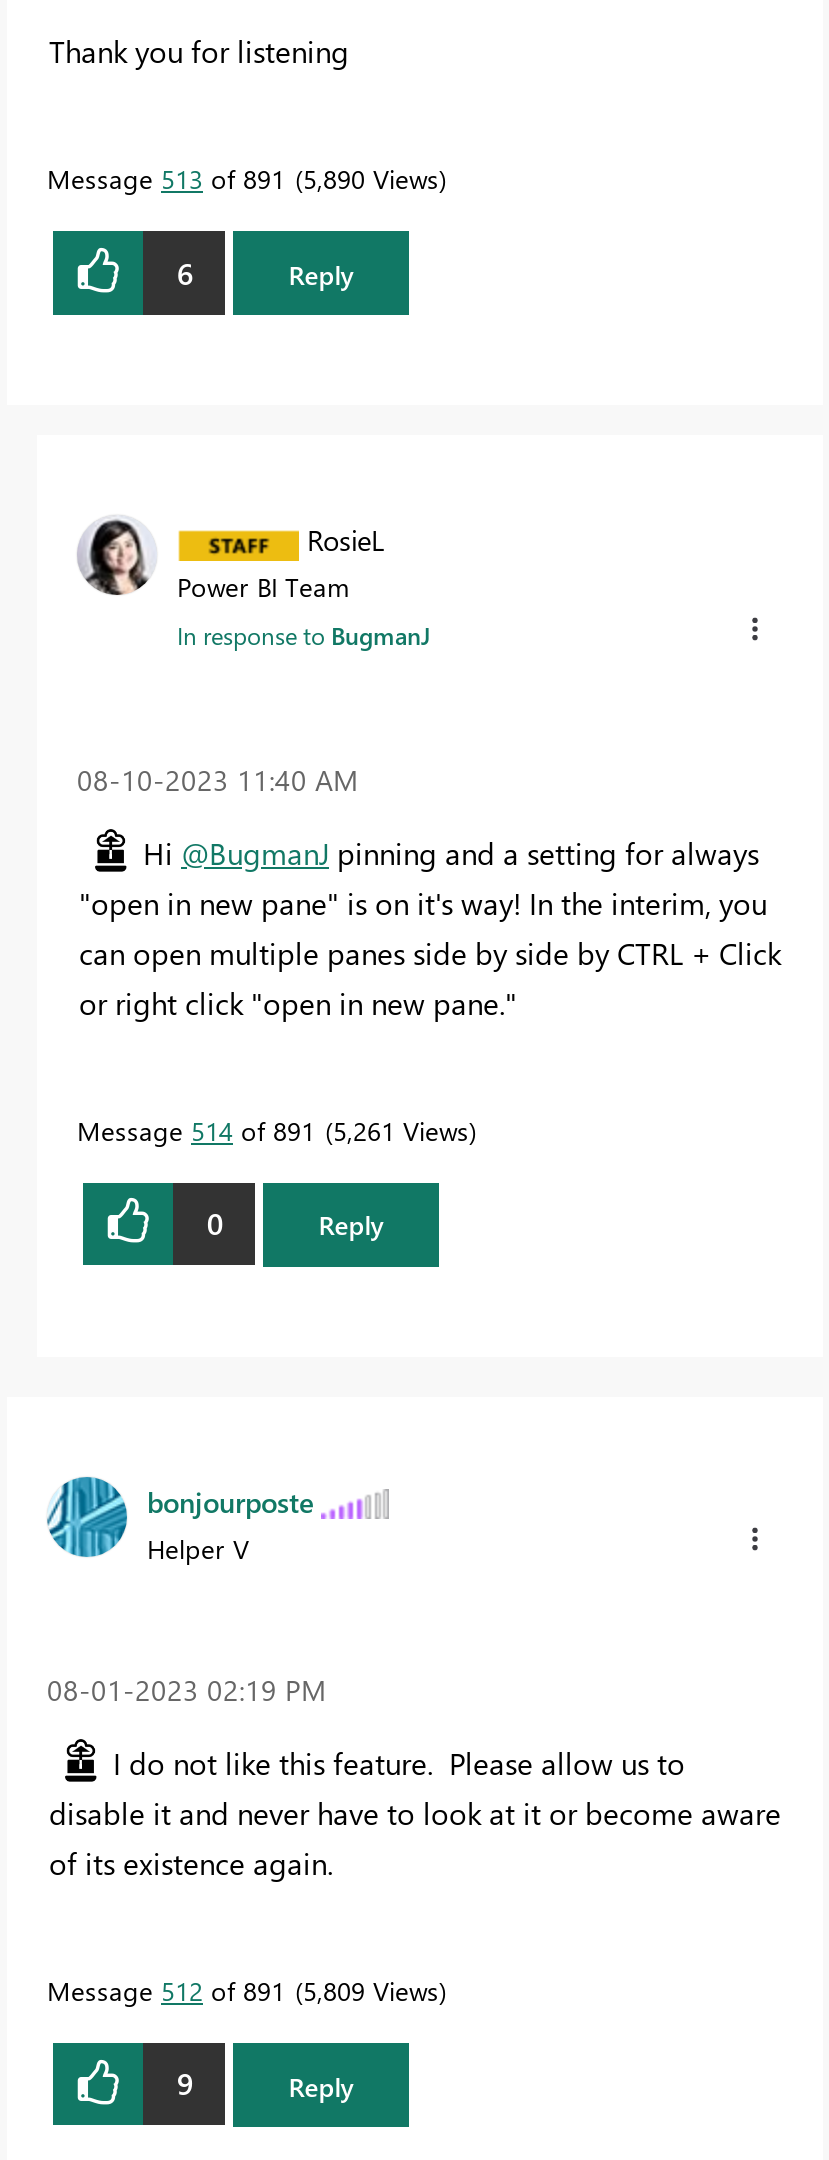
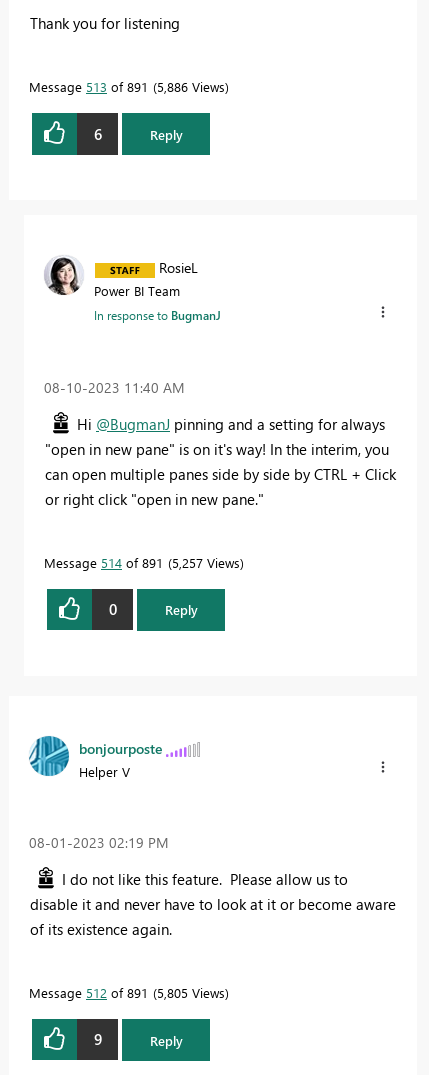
[47,161,439,195] Message 513 of 891 5,890 Views -> [29,78,225,95] Message 513 of 891 5,886 Views
[77,1112,469,1146] Message 514 of 891 5,261 Views -> [44,553,240,570] Message 514 of 891 5,257 Views
[47,1973,439,2007] Message 512 of 891 5,809 Views -> [29,984,225,1001] Message 512 of 891 5,805 Views

